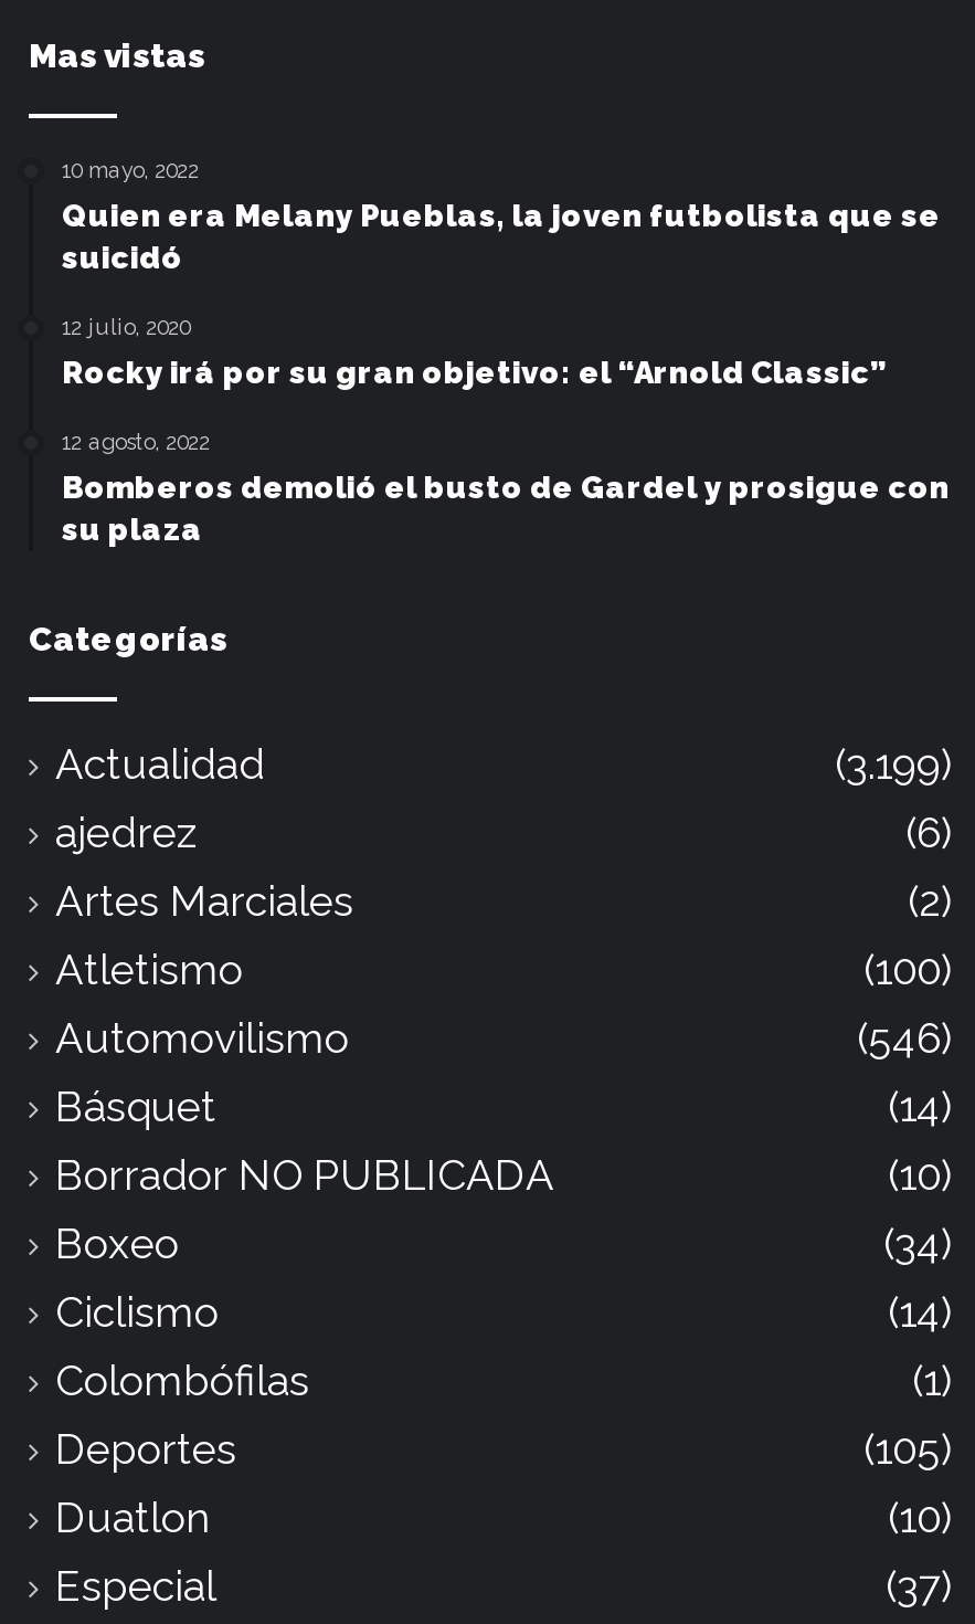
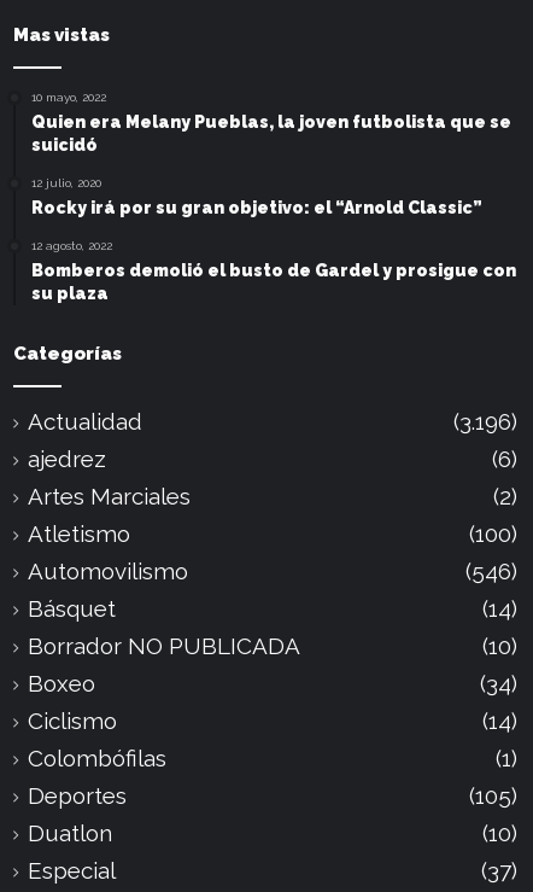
[835,740,952,789] (3.199) -> [453,408,517,435] (3.196)

